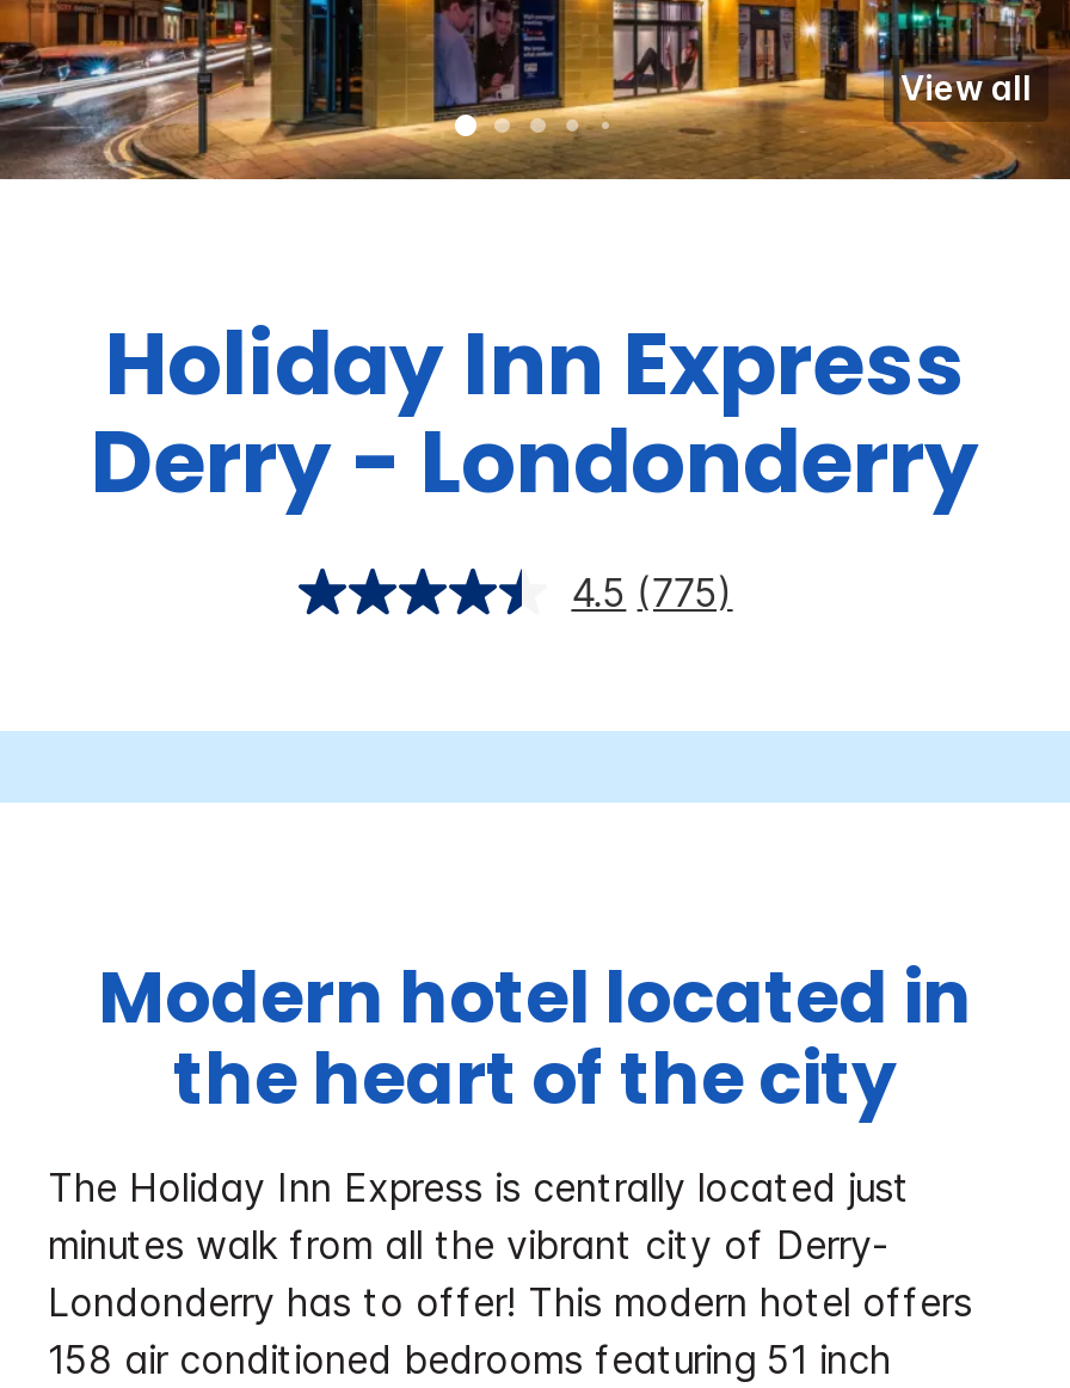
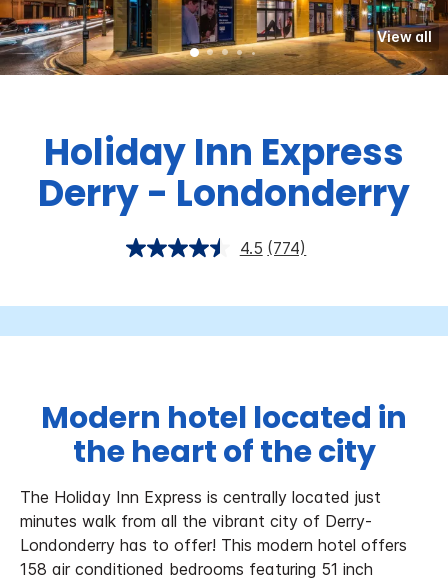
[571,569,733,617] 4.5 (775) -> [240,238,306,258] 4.5 (774)

